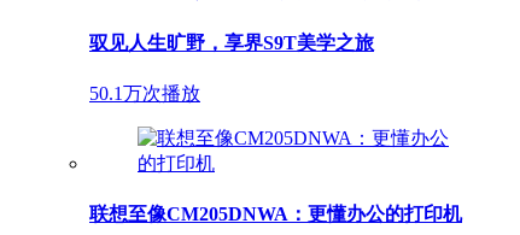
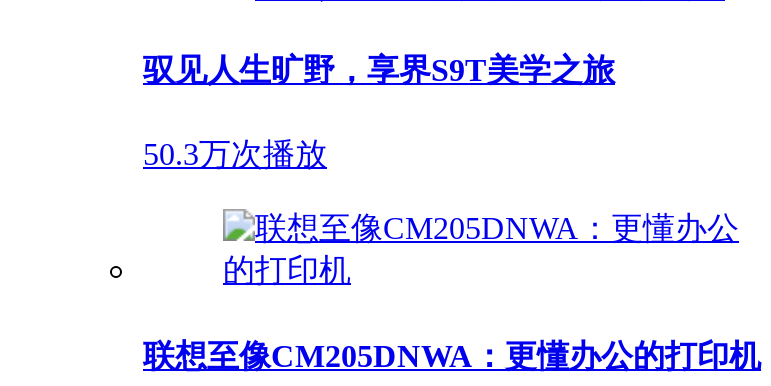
[89,83,200,104] 50.1万次播放 -> [143,138,327,172] 50.3万次播放

